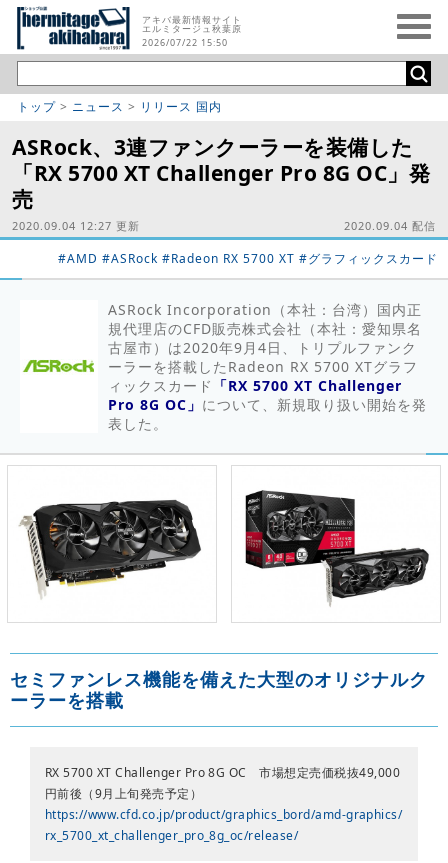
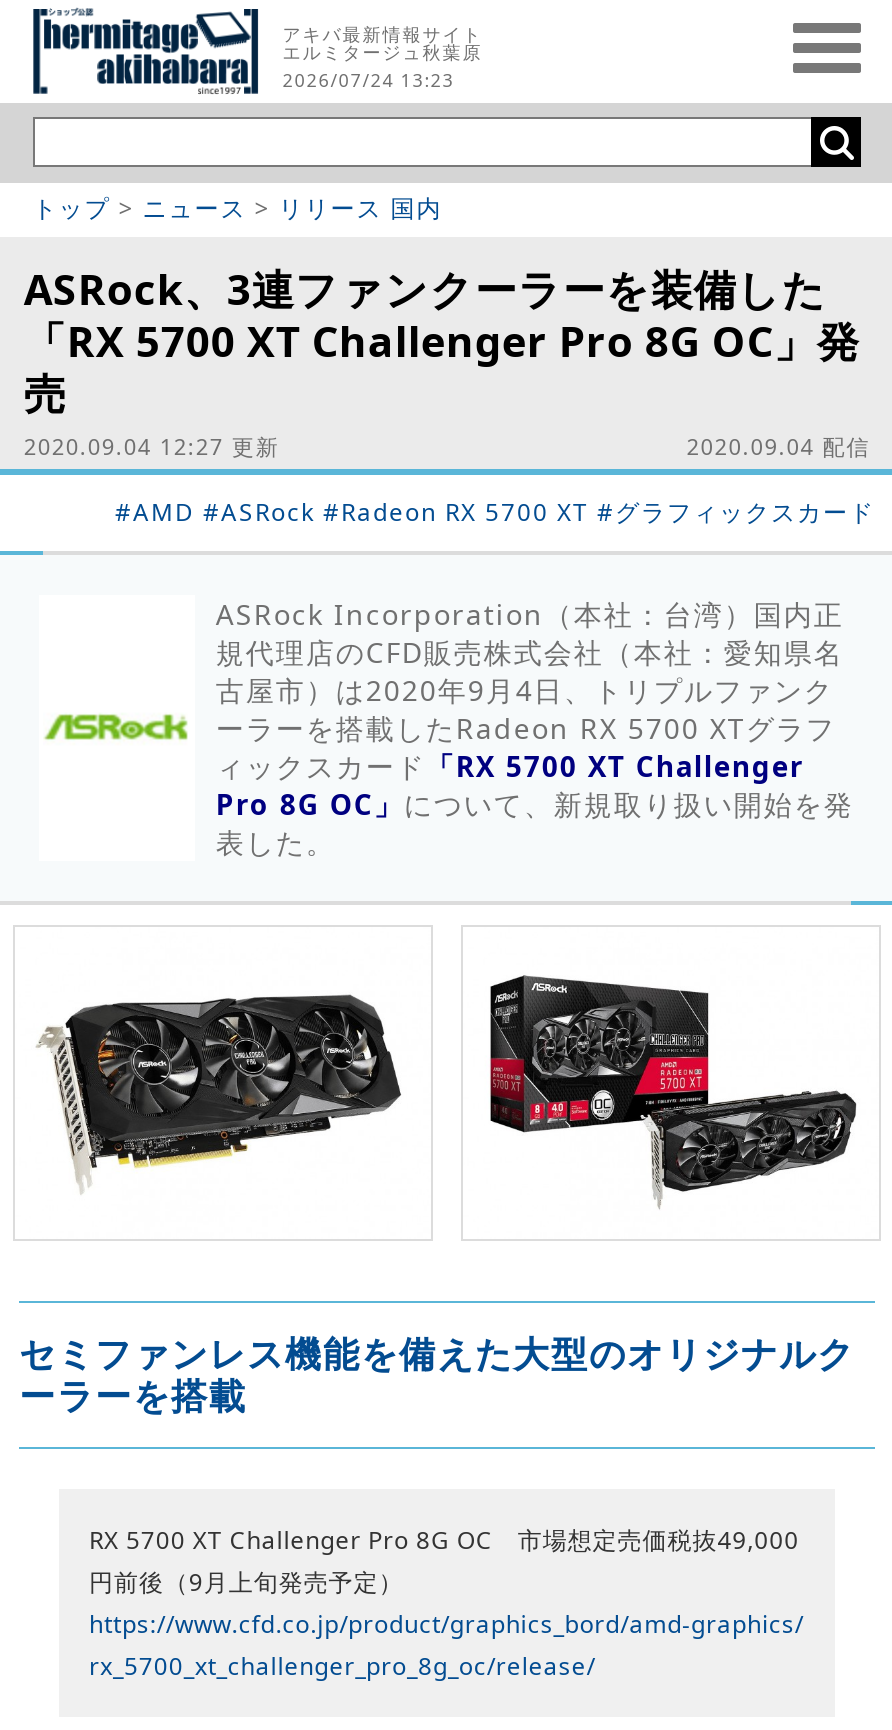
[142,36,228,49] 2026/07/22 15:50 -> [283,67,455,93] 2026/07/24 13:23

